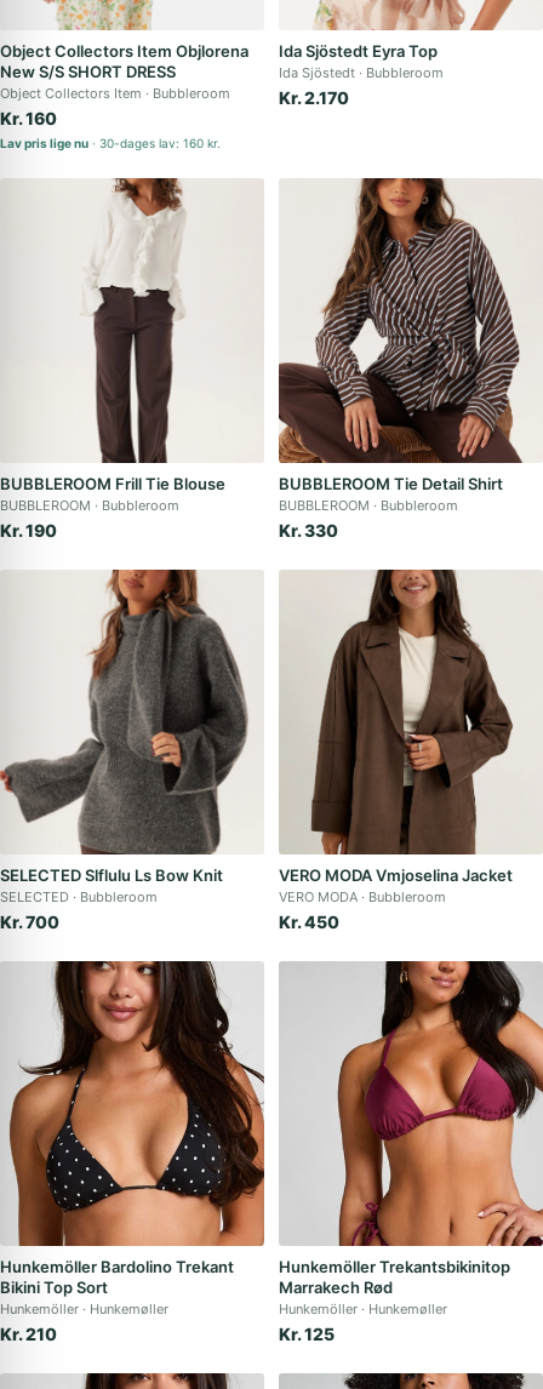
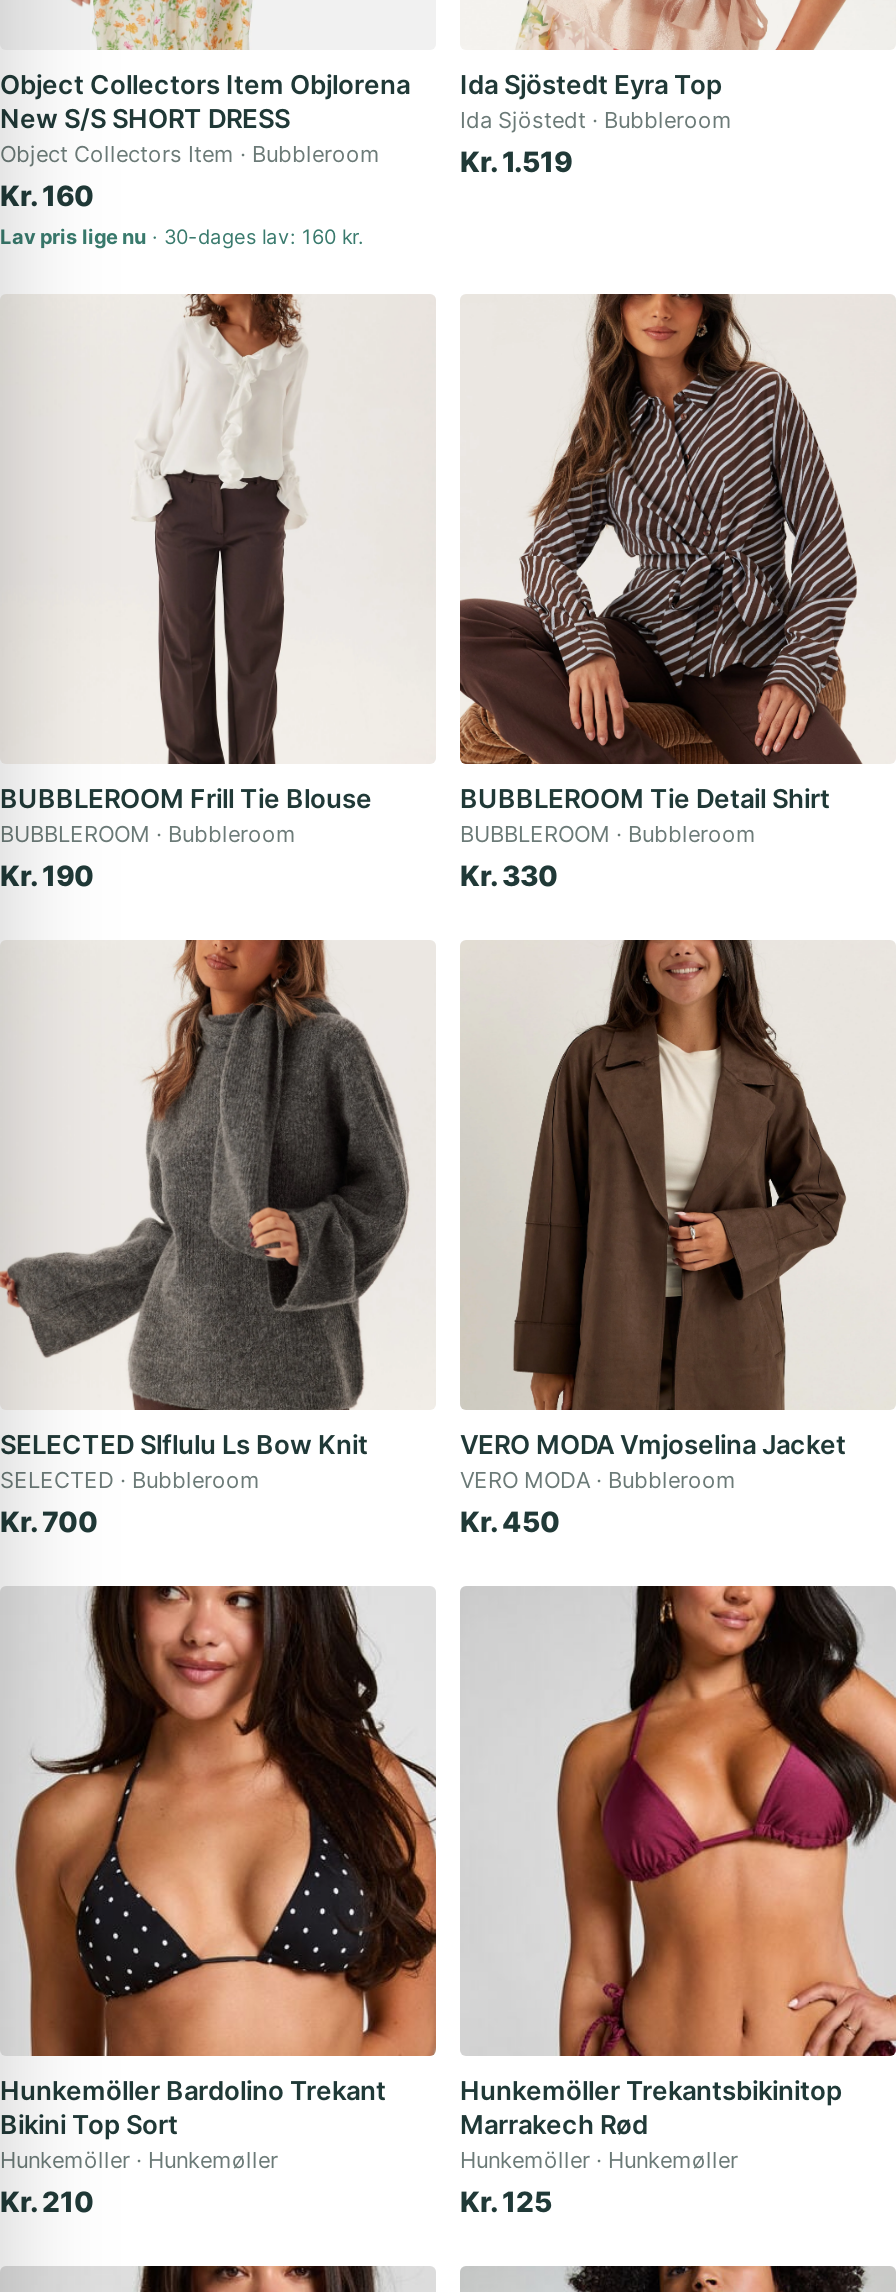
[279,87,349,108] Kr. 2.170 -> [460,144,572,178] Kr. 1.519

